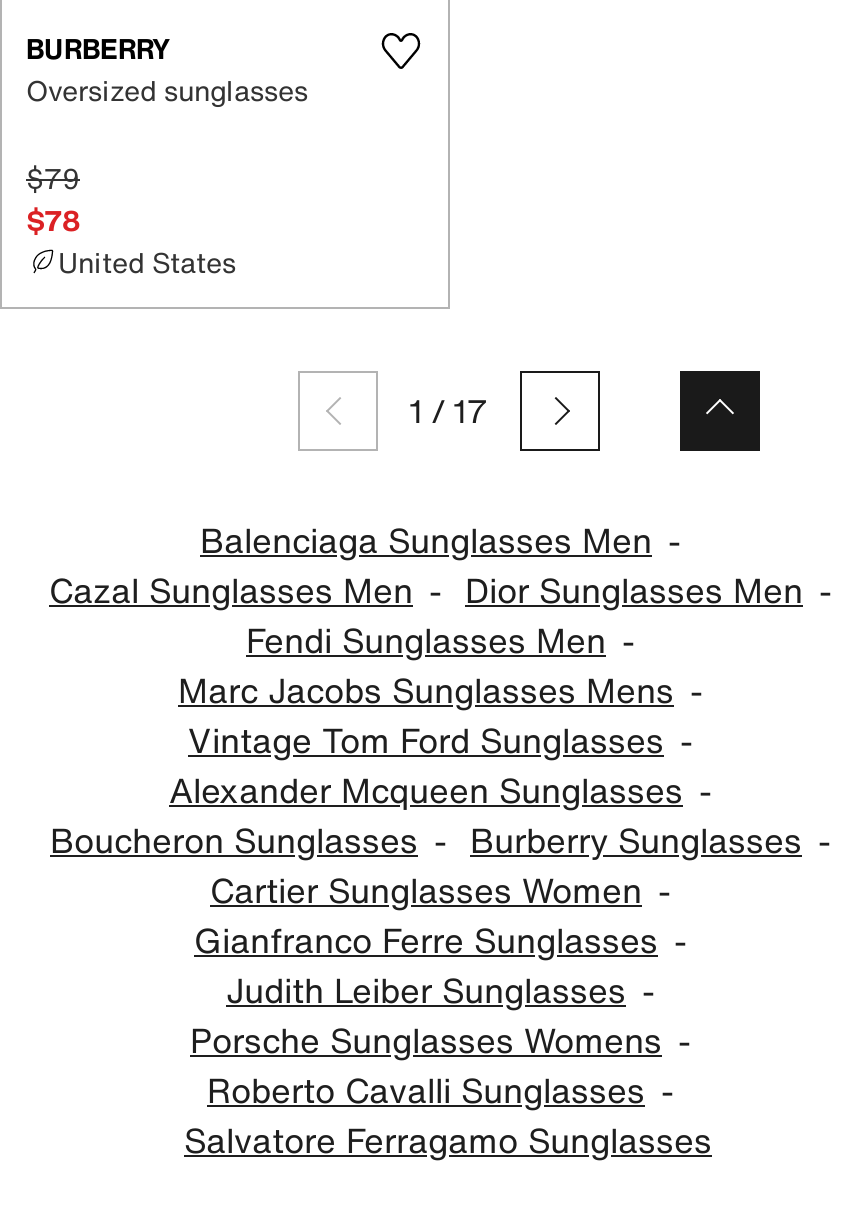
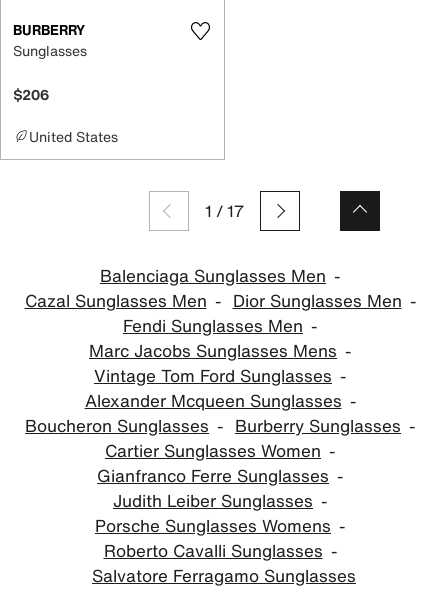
[26,69,308,111] Oversized sunglasses -> [13,40,87,61] Sunglasses
[26,156,80,240] $79 | $78 -> [13,84,49,105] $206

